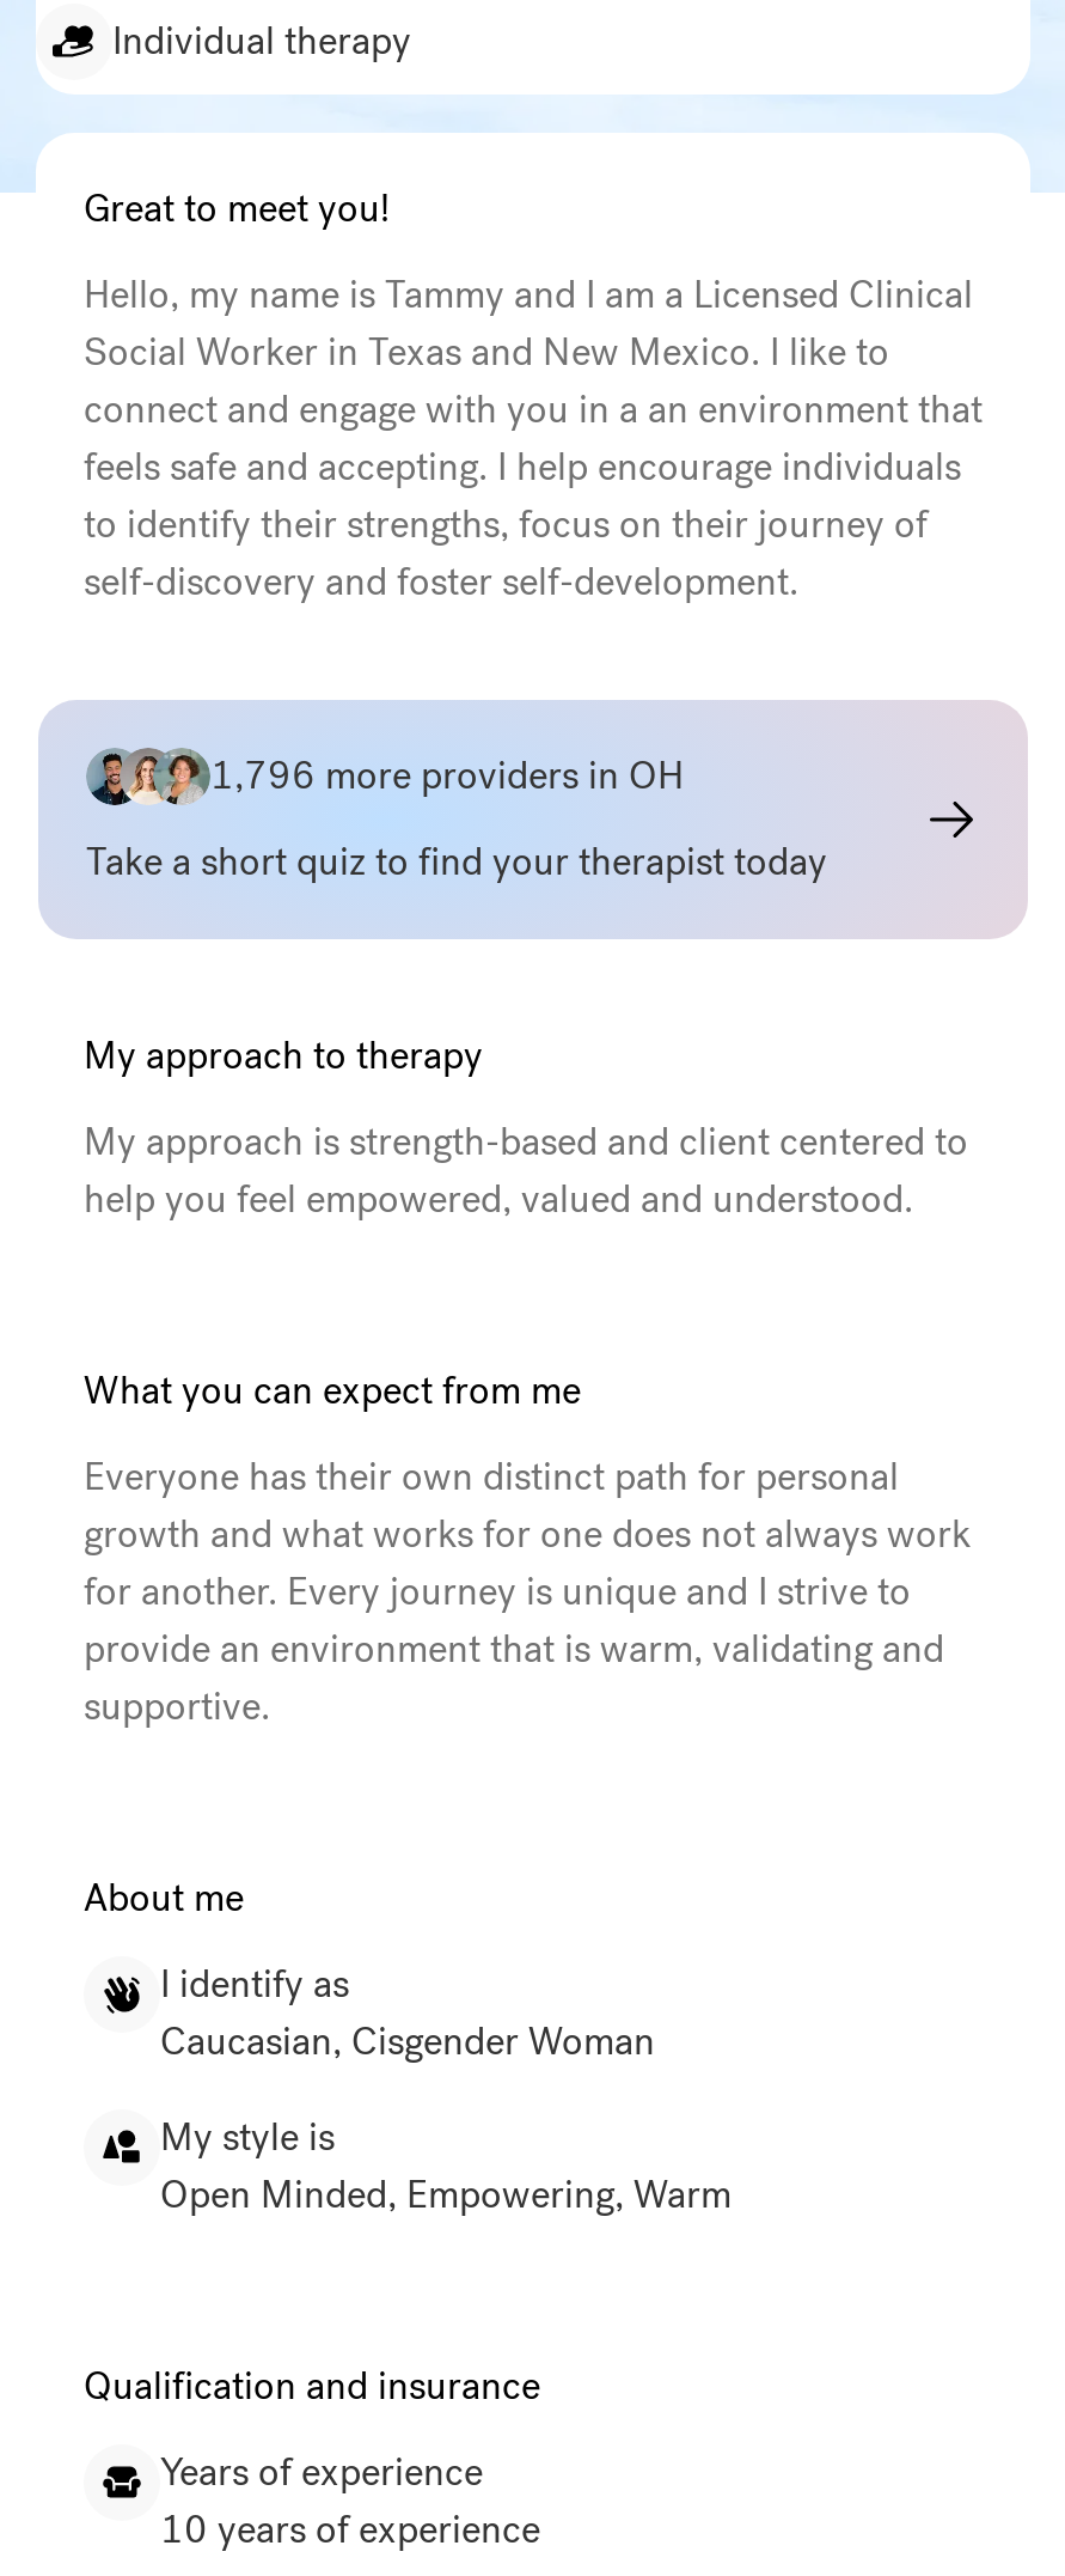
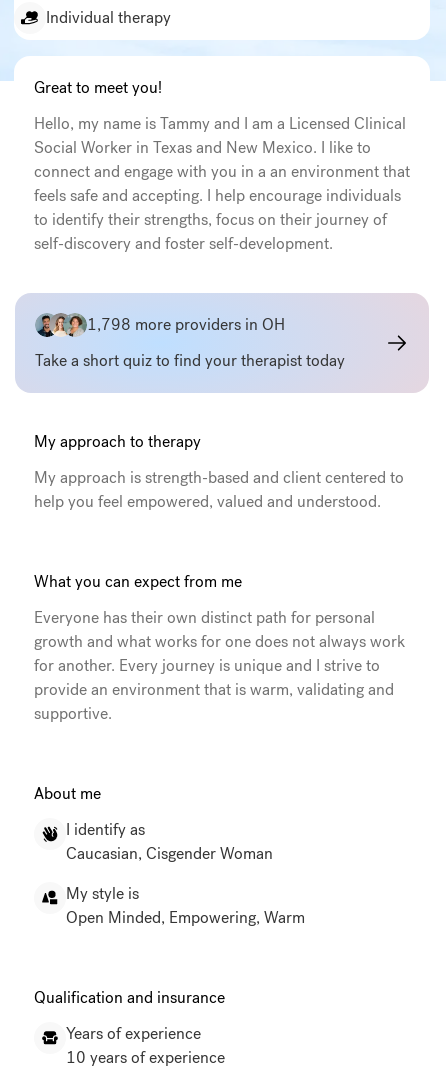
[210,750,684,800] 1,796 more providers in OH -> [87,314,285,335] 1,798 more providers in OH

